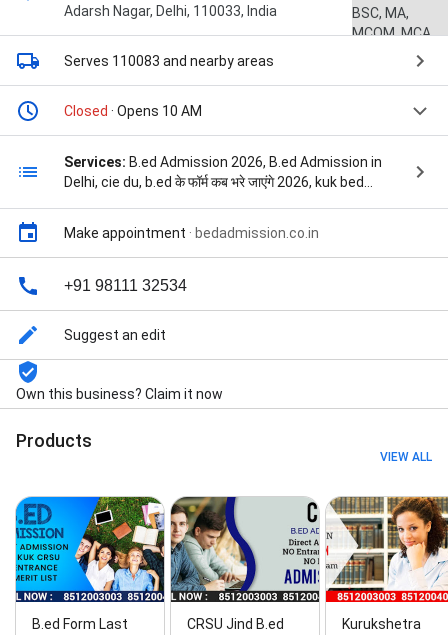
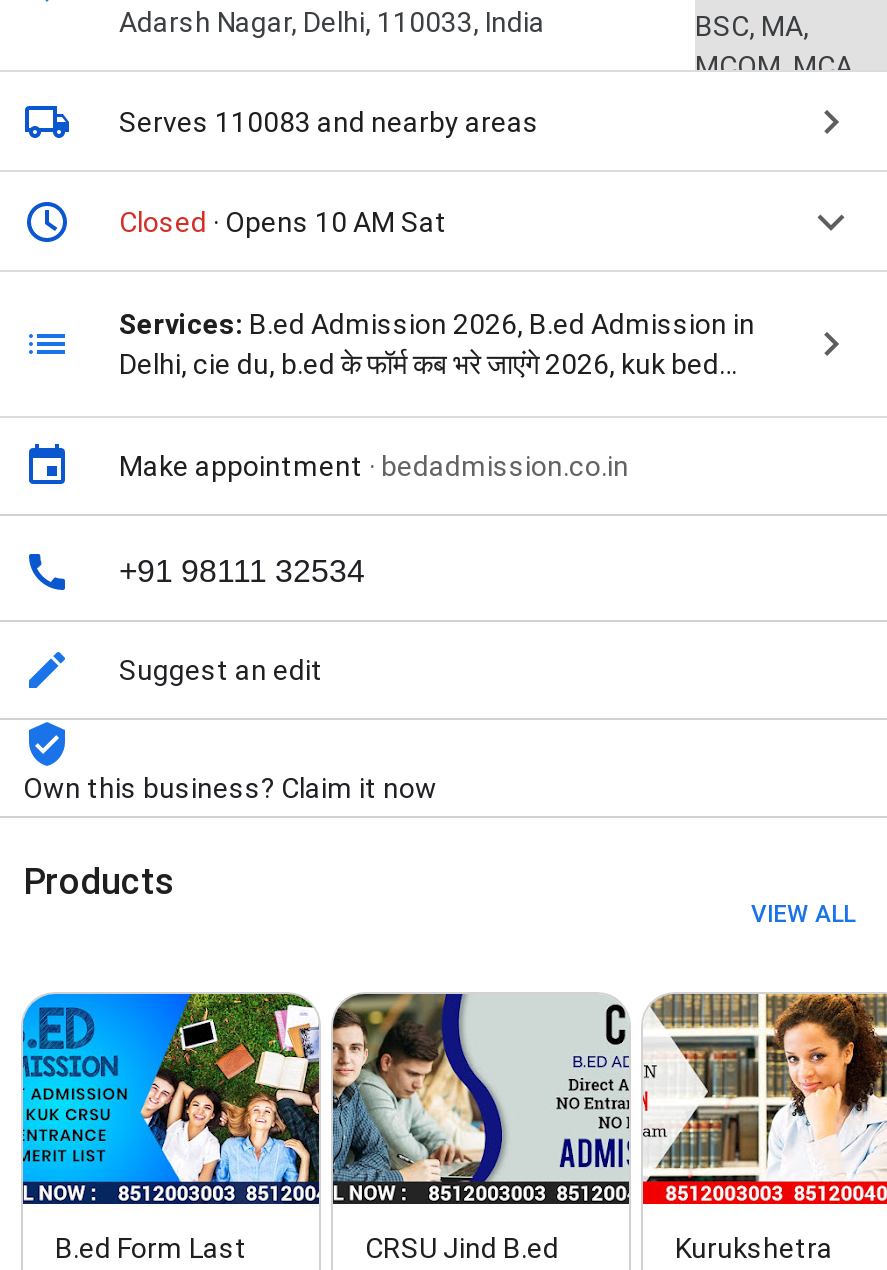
[64,103,202,119] Closed · Opens 10 AM -> [119,206,447,238] Closed · Opens 10 AM Sat

